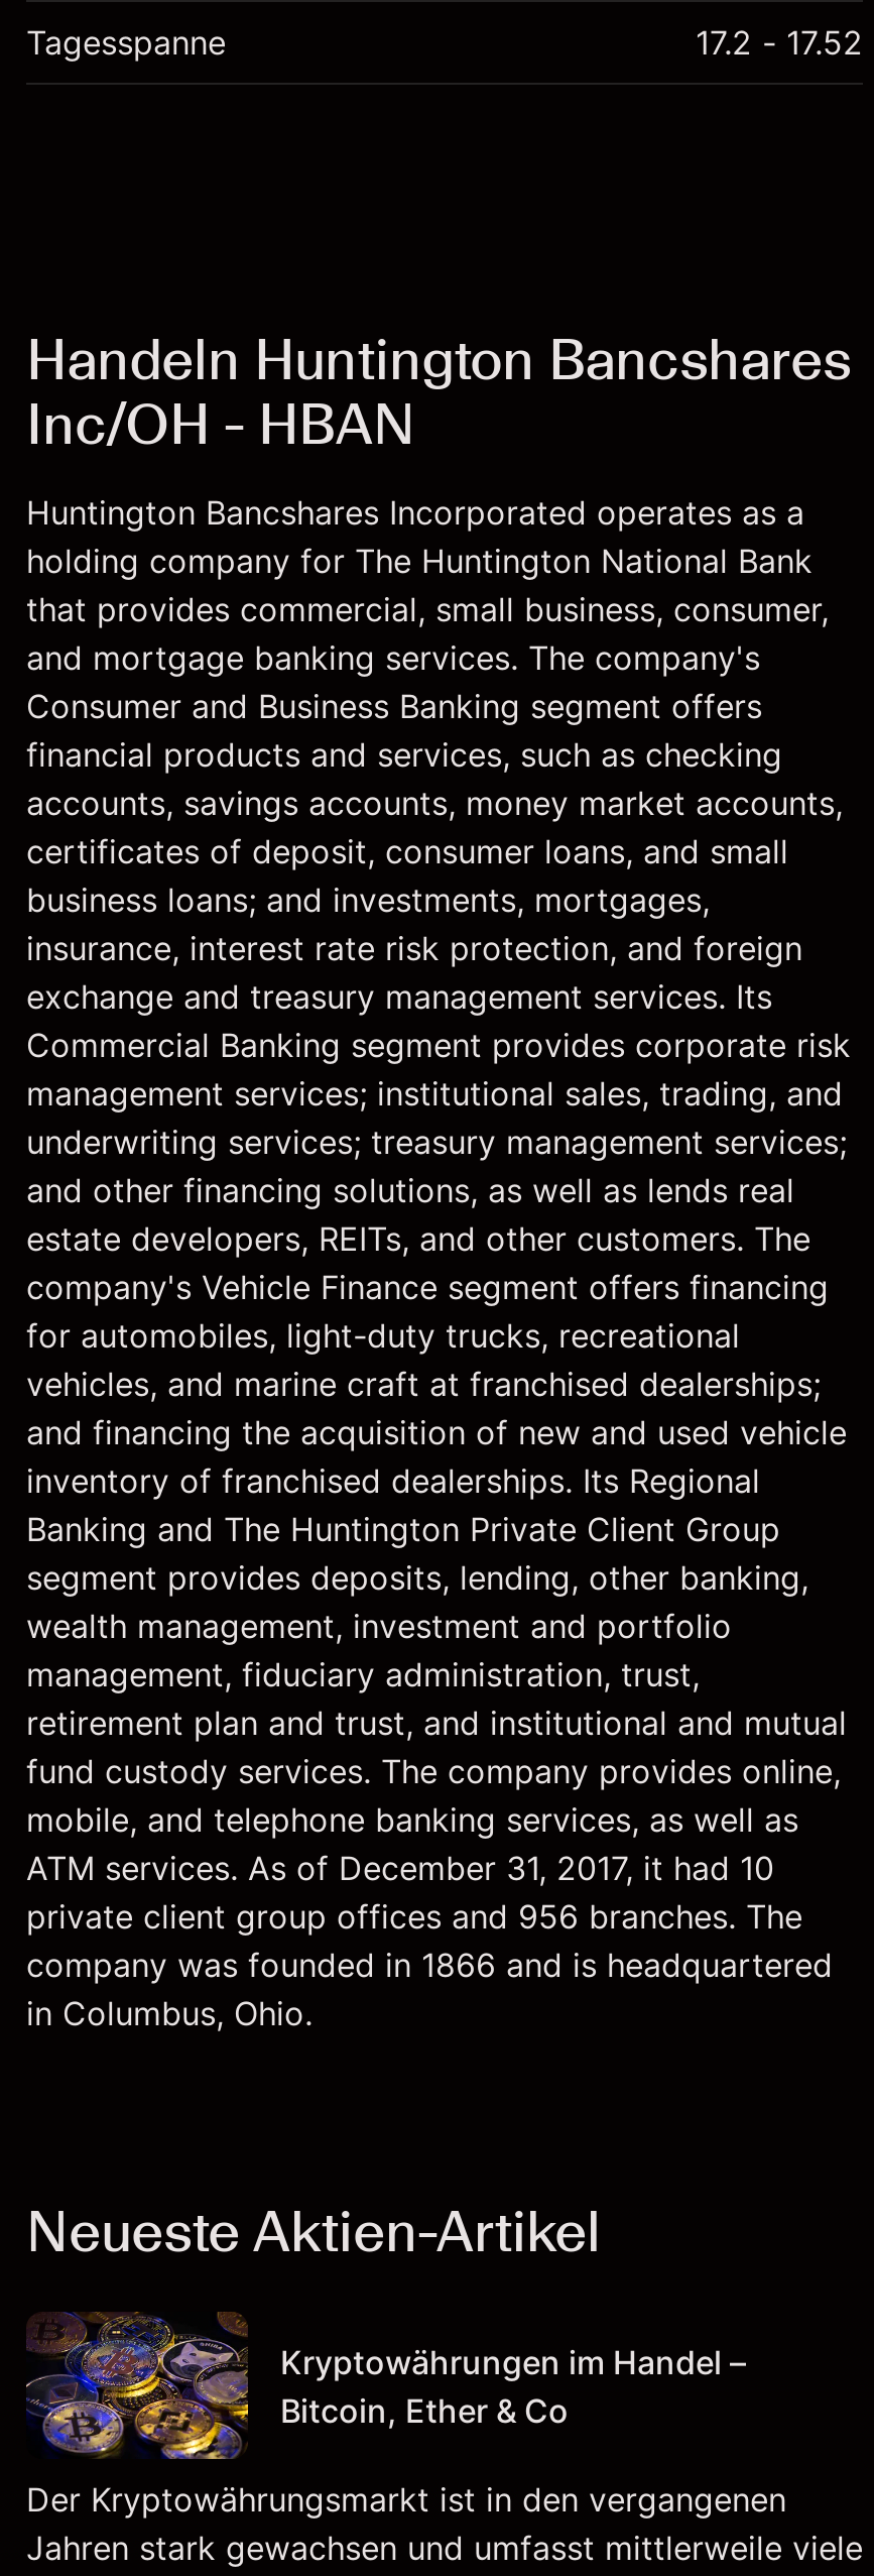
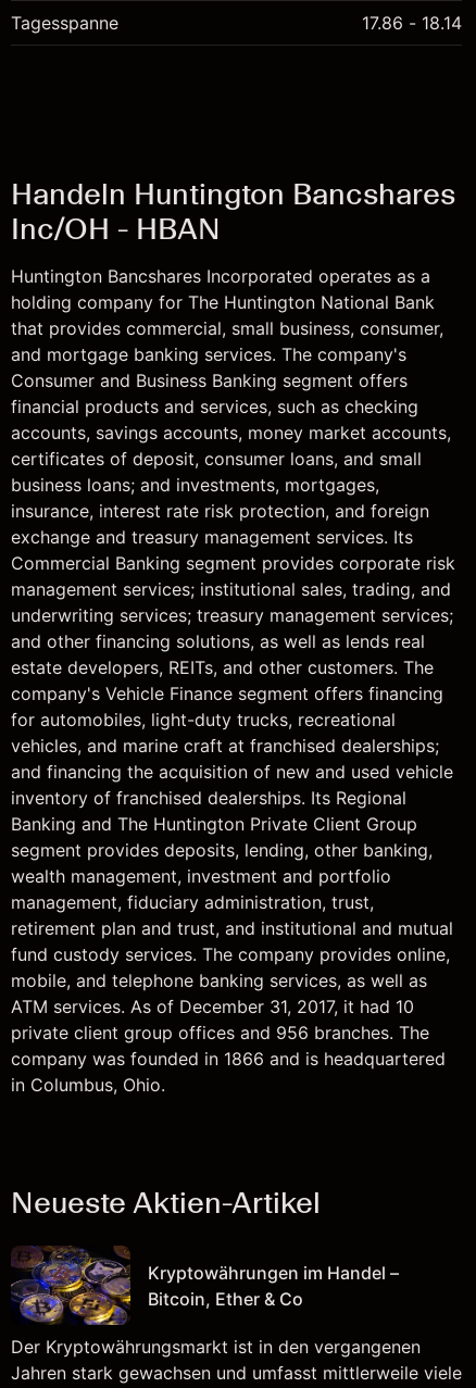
[696,22,863,63] 17.2 - 17.52 -> [362,12,462,34] 17.86 - 18.14

